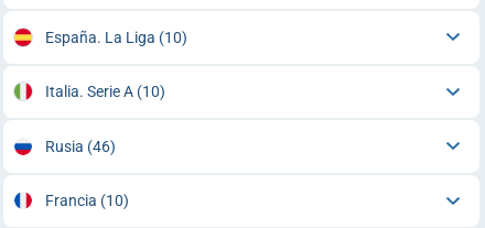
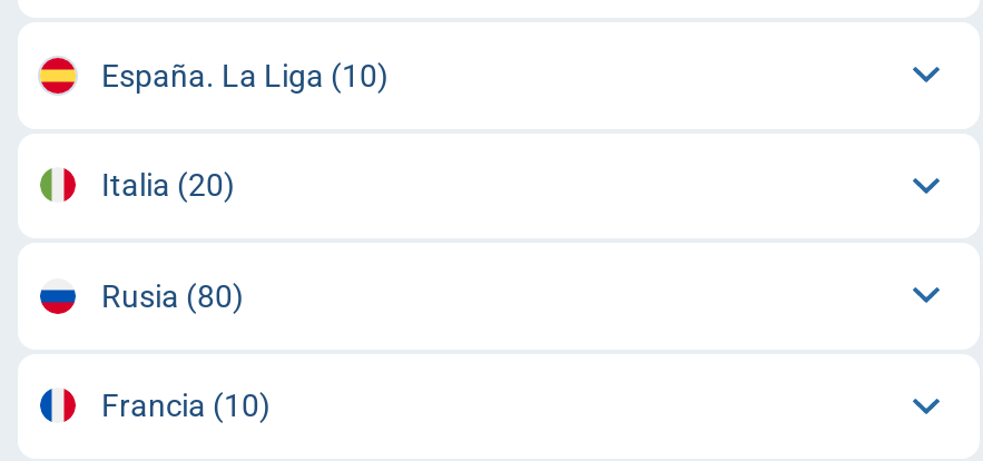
[45,83,165,100] Italia. Serie A (10) -> [101,167,235,203] Italia (20)
[45,137,115,155] Rusia (46) -> [101,278,244,314] Rusia (80)

